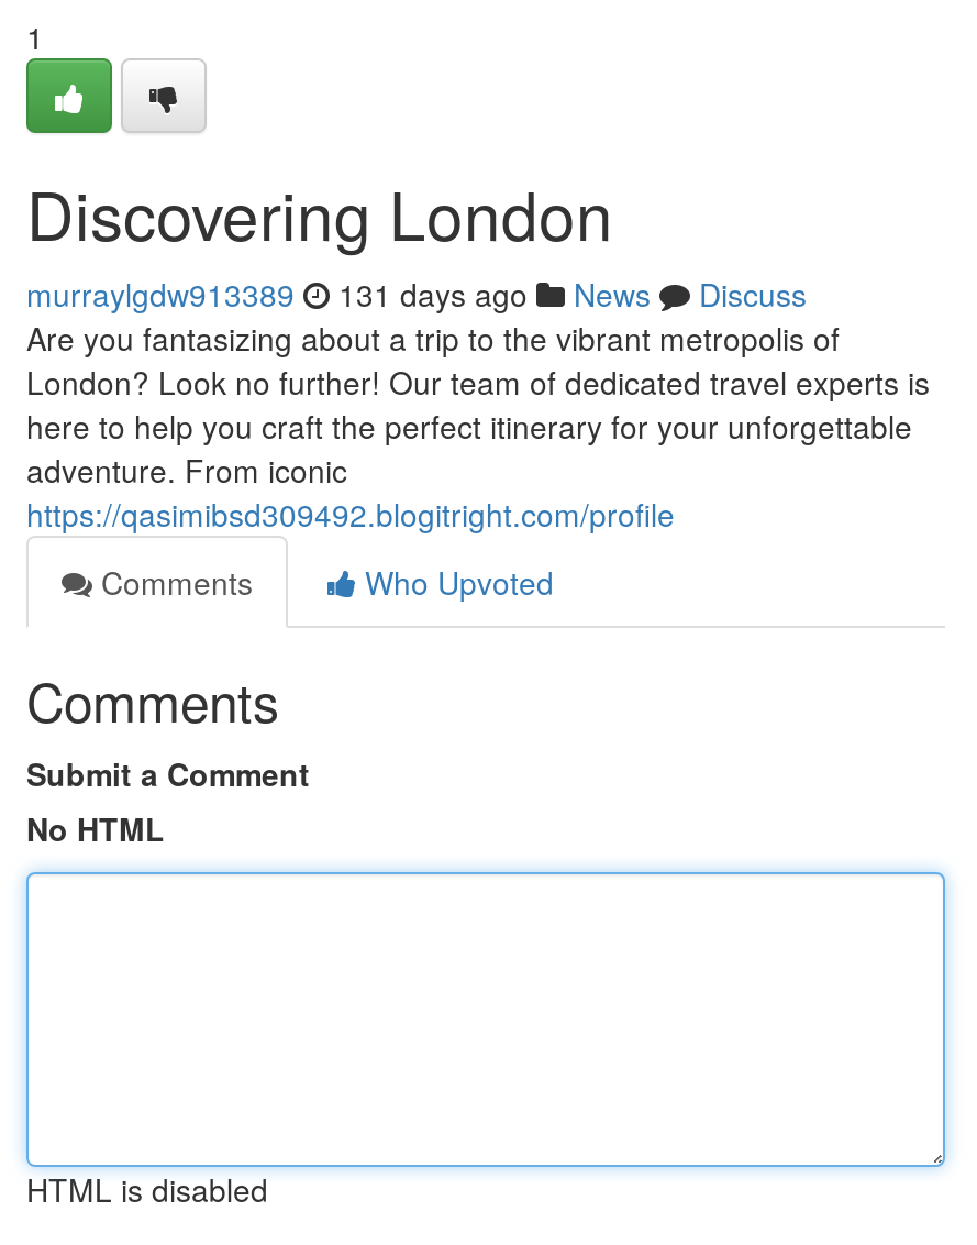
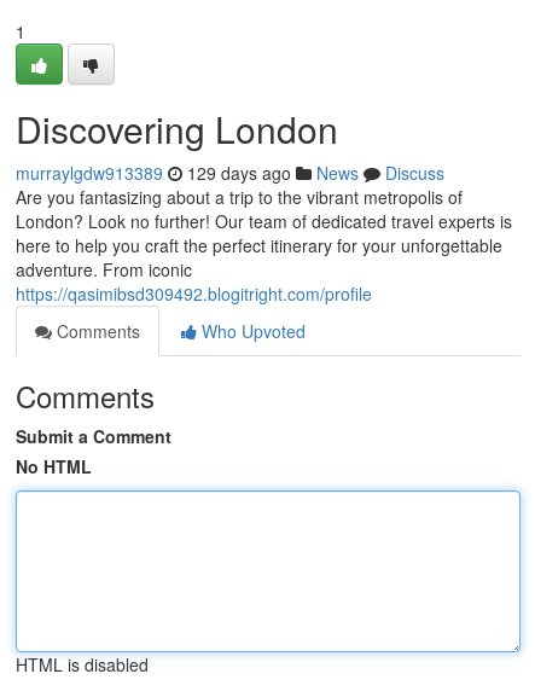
[26,272,807,316] murraylgdw913389 131 days ago News Discuss -> [16,161,444,185] murraylgdw913389 129 days ago News Discuss

